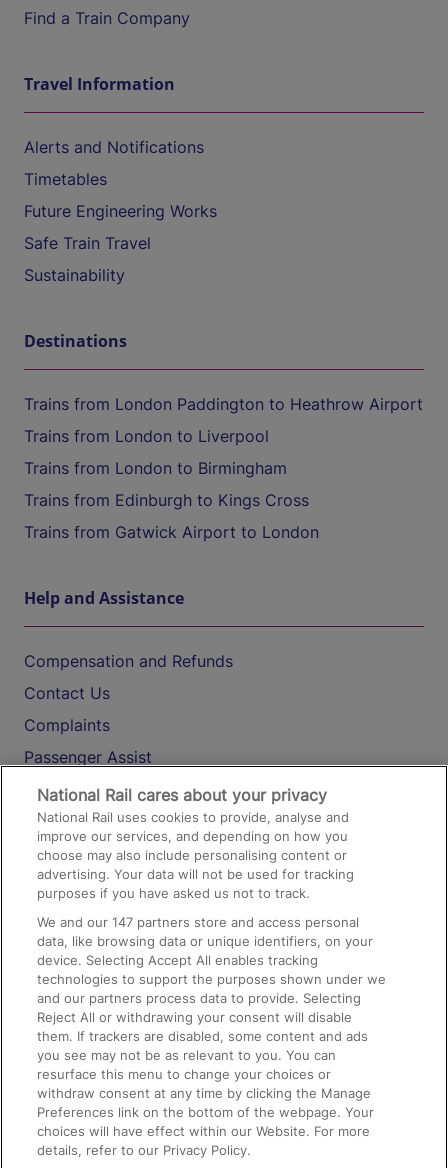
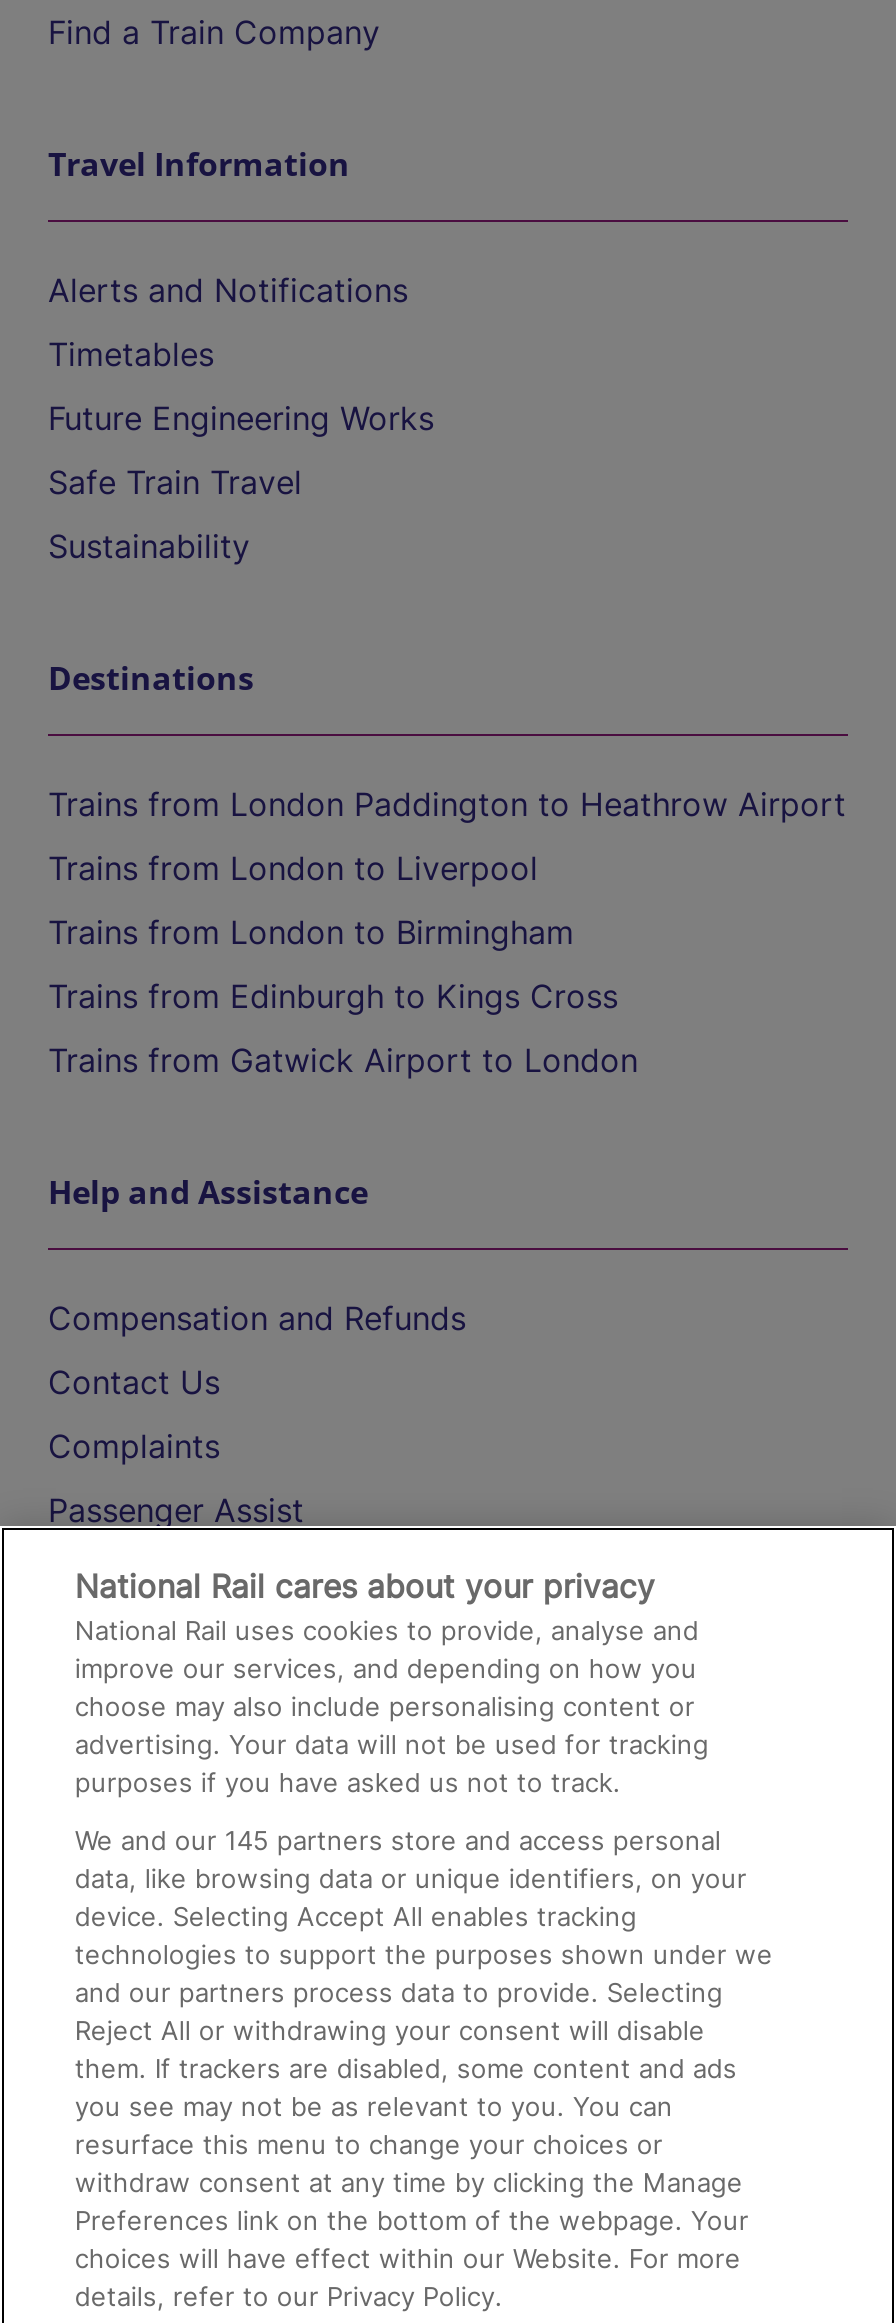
[37,914,359,930] We and our 147 partners store and access personal -> [75,1824,721,1856] We and our 145 partners store and access personal

